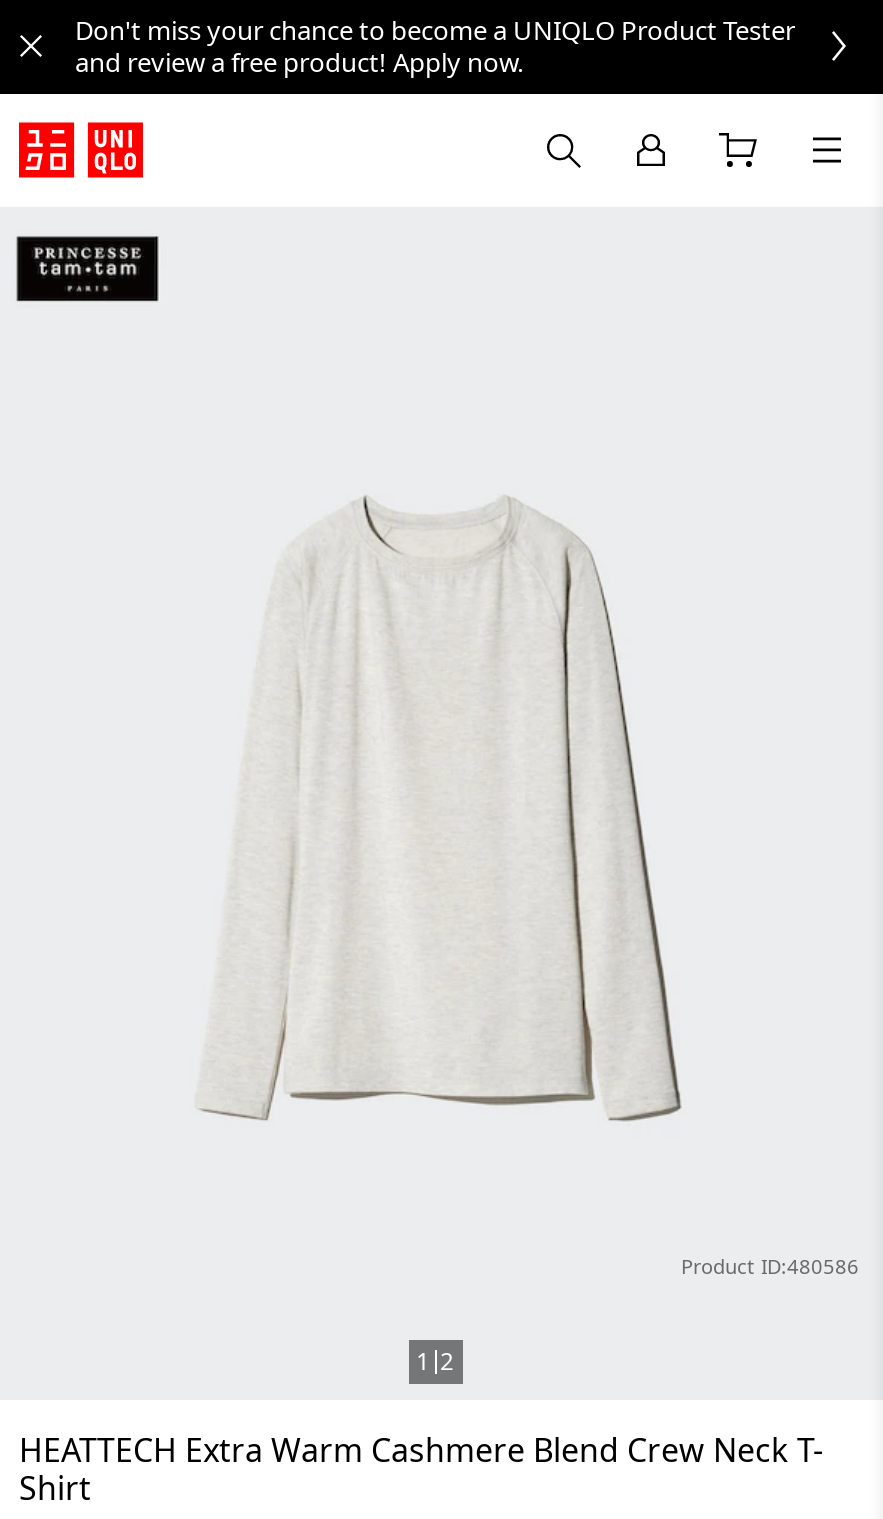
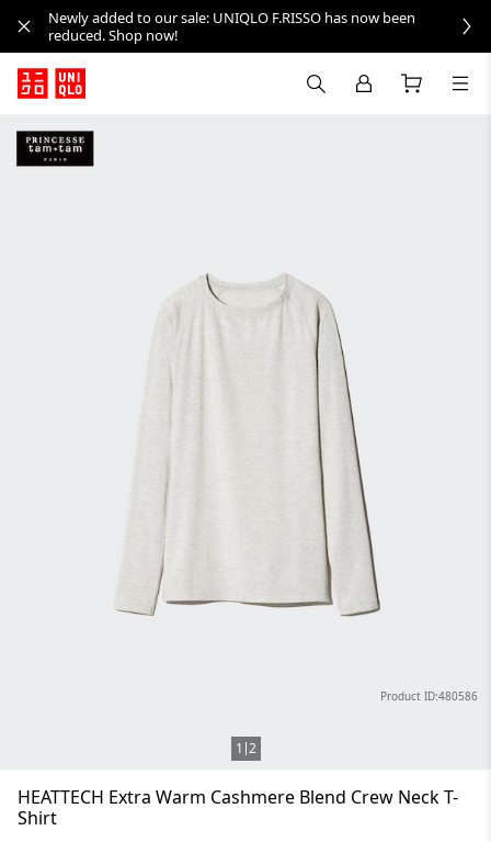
[75,12,795,80] Don't miss your chance to become a UNIQLO Product Tester | and review a free product! Apply now. -> [48,8,415,45] Newly added to our sale: UNIQLO F.RISSO has now been | reduced. Shop now!

